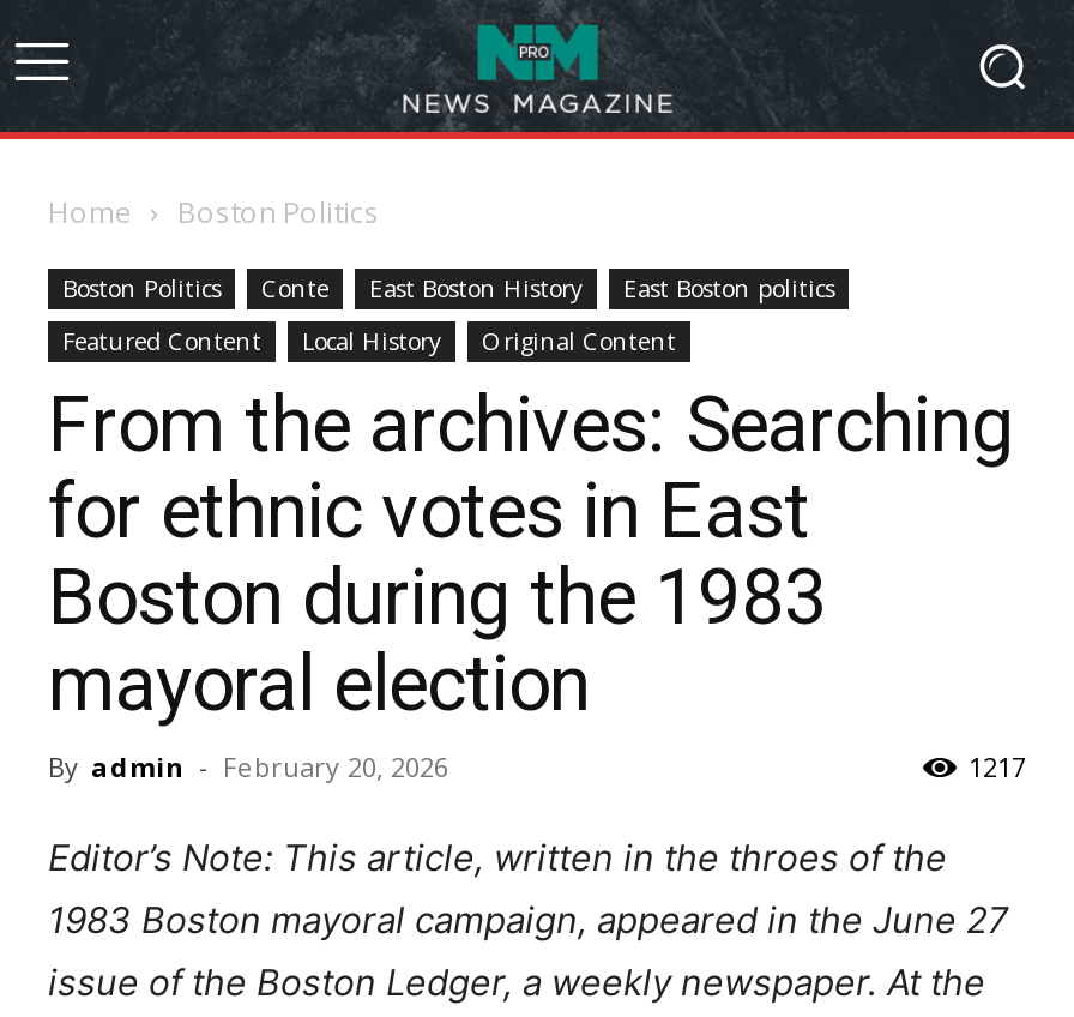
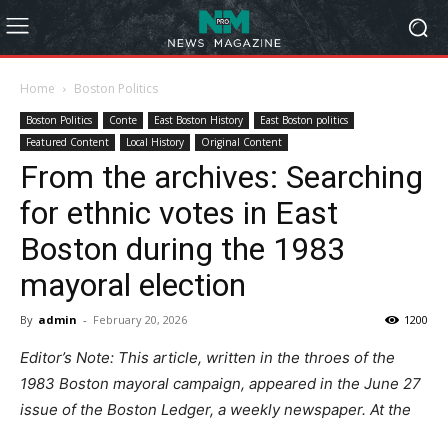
[969,748,1026,784] 1217 -> [404,312,428,327] 1200

